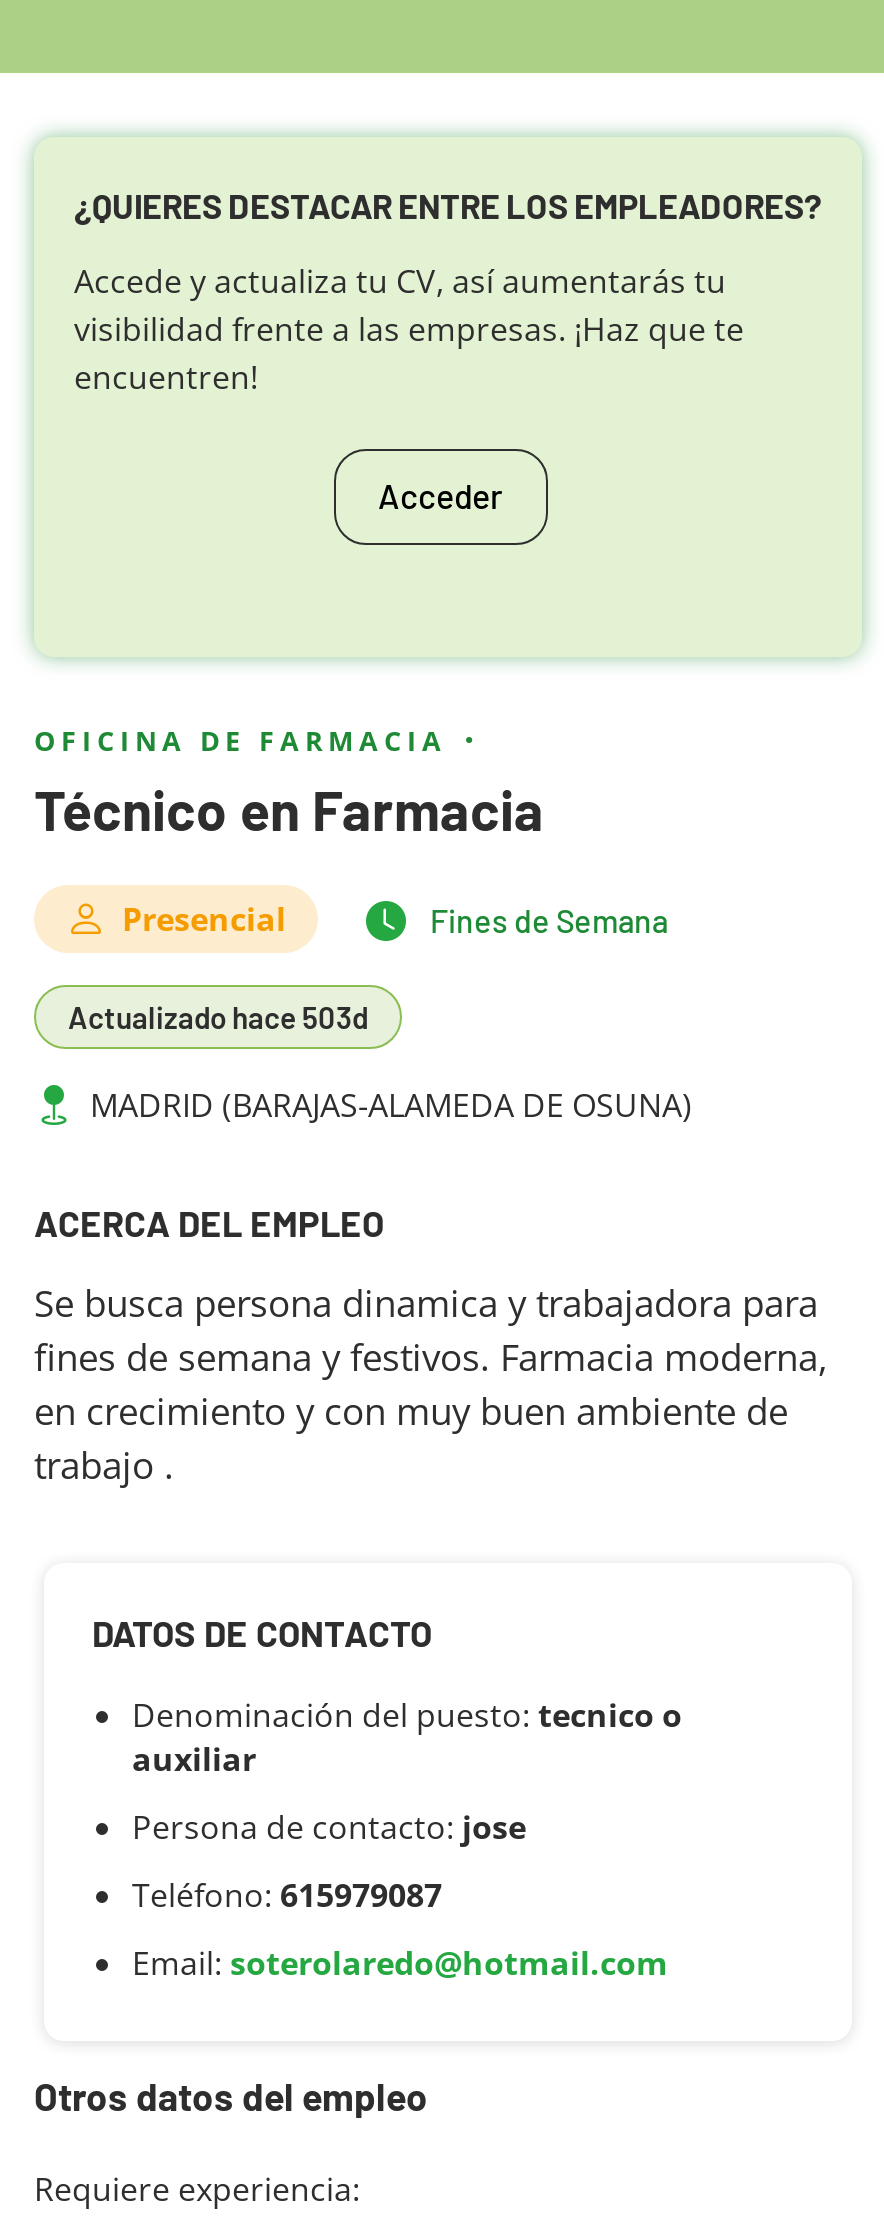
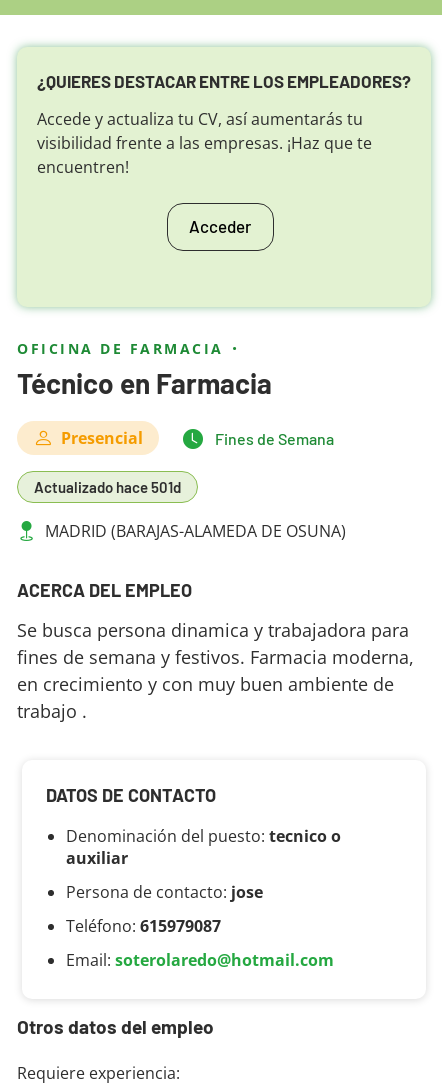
[68,995,368,1035] Actualizado hace 503d -> [34,476,181,496] Actualizado hace 501d

